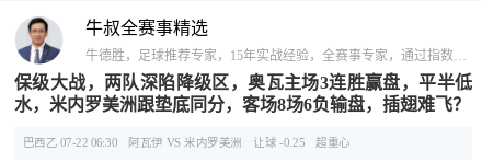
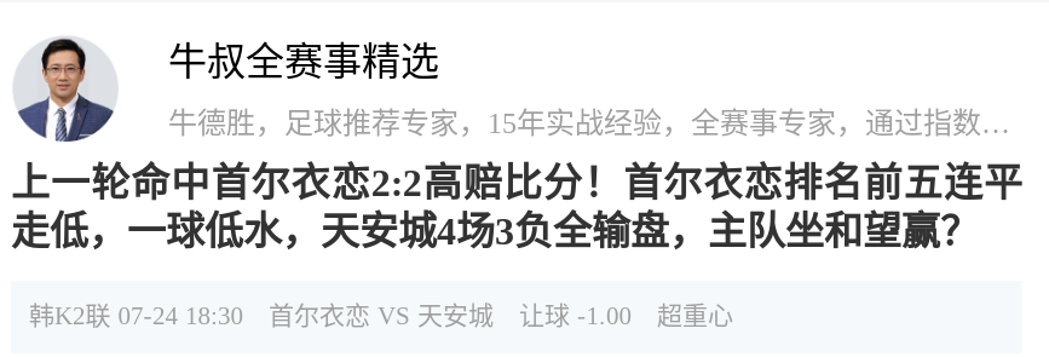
[14,73,472,114] 保级大战，两队深陷降级区，奥瓦主场3连胜赢盘，平半低 | 水，米内罗美洲跟垫底同分，客场8场6负输盘，插翅难飞？ -> [11,162,1022,252] 上一轮命中首尔衣恋2:2高赔比分！首尔衣恋排名前五连平 | 走低，一球低水，天安城4场3负全输盘，主队坐和望赢？
[22,137,308,149] 巴西乙 07-22 06:30 | 阿瓦伊 VS 米内罗美洲 | 让球 -0.25 -> [29,303,639,330] 韩K2联 07-24 18:30 | 首尔衣恋 VS 天安城 | 让球 -1.00

